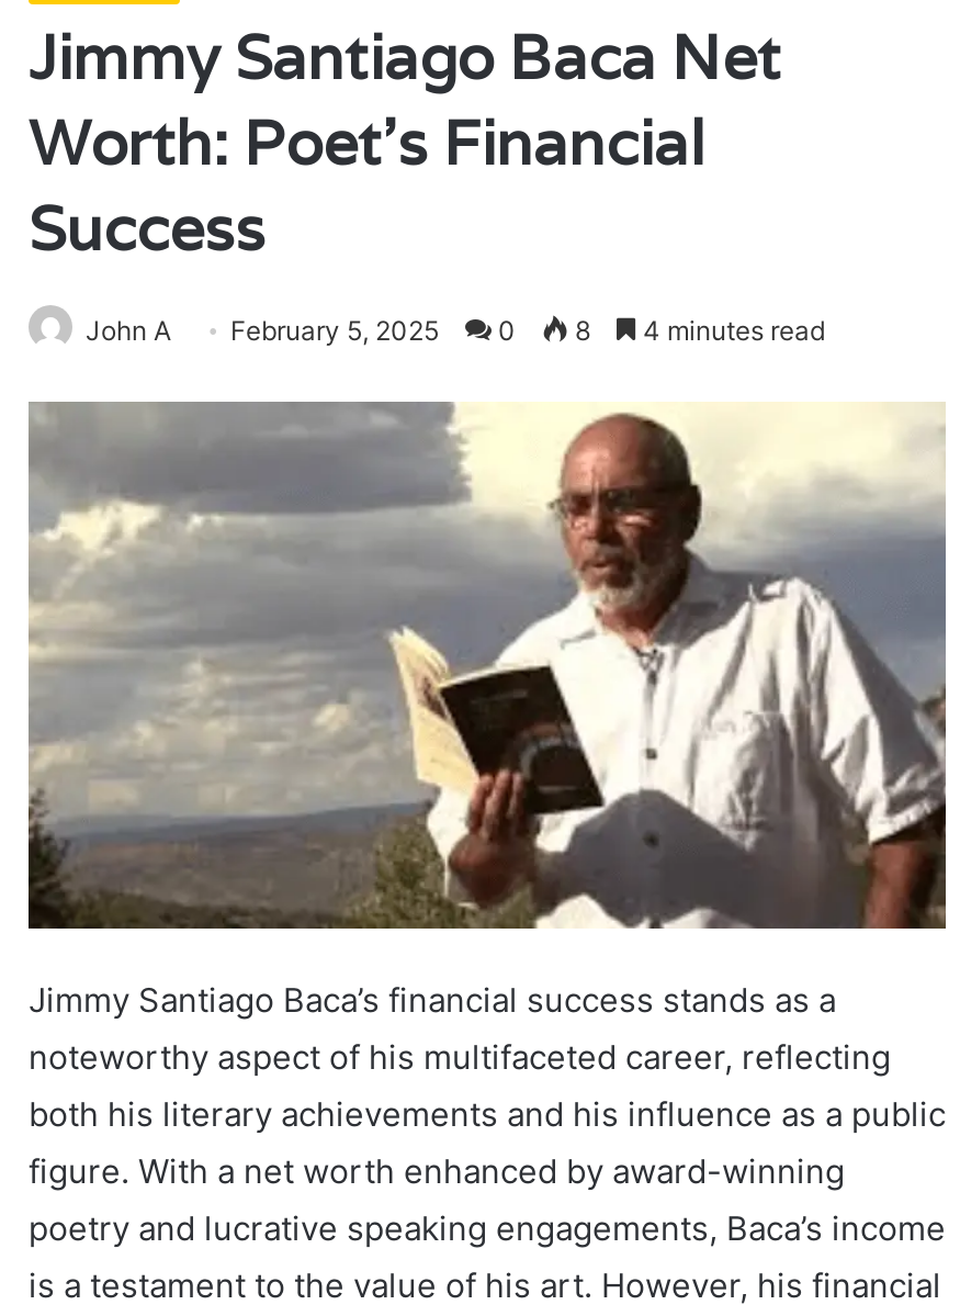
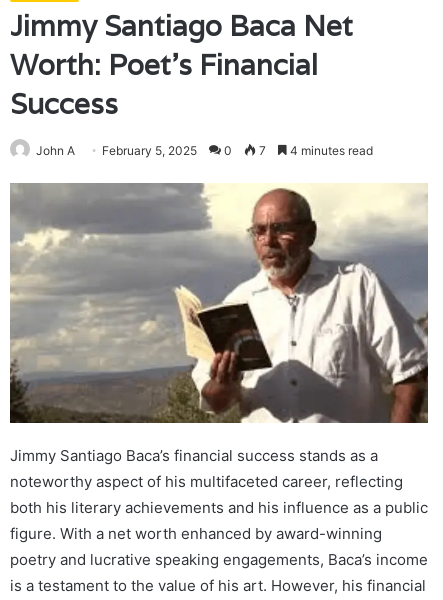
[86,313,825,346] John A February 5, 2025 0 8 4 minutes read -> [36,143,373,158] John A February 5, 2025 0 7 4 minutes read

